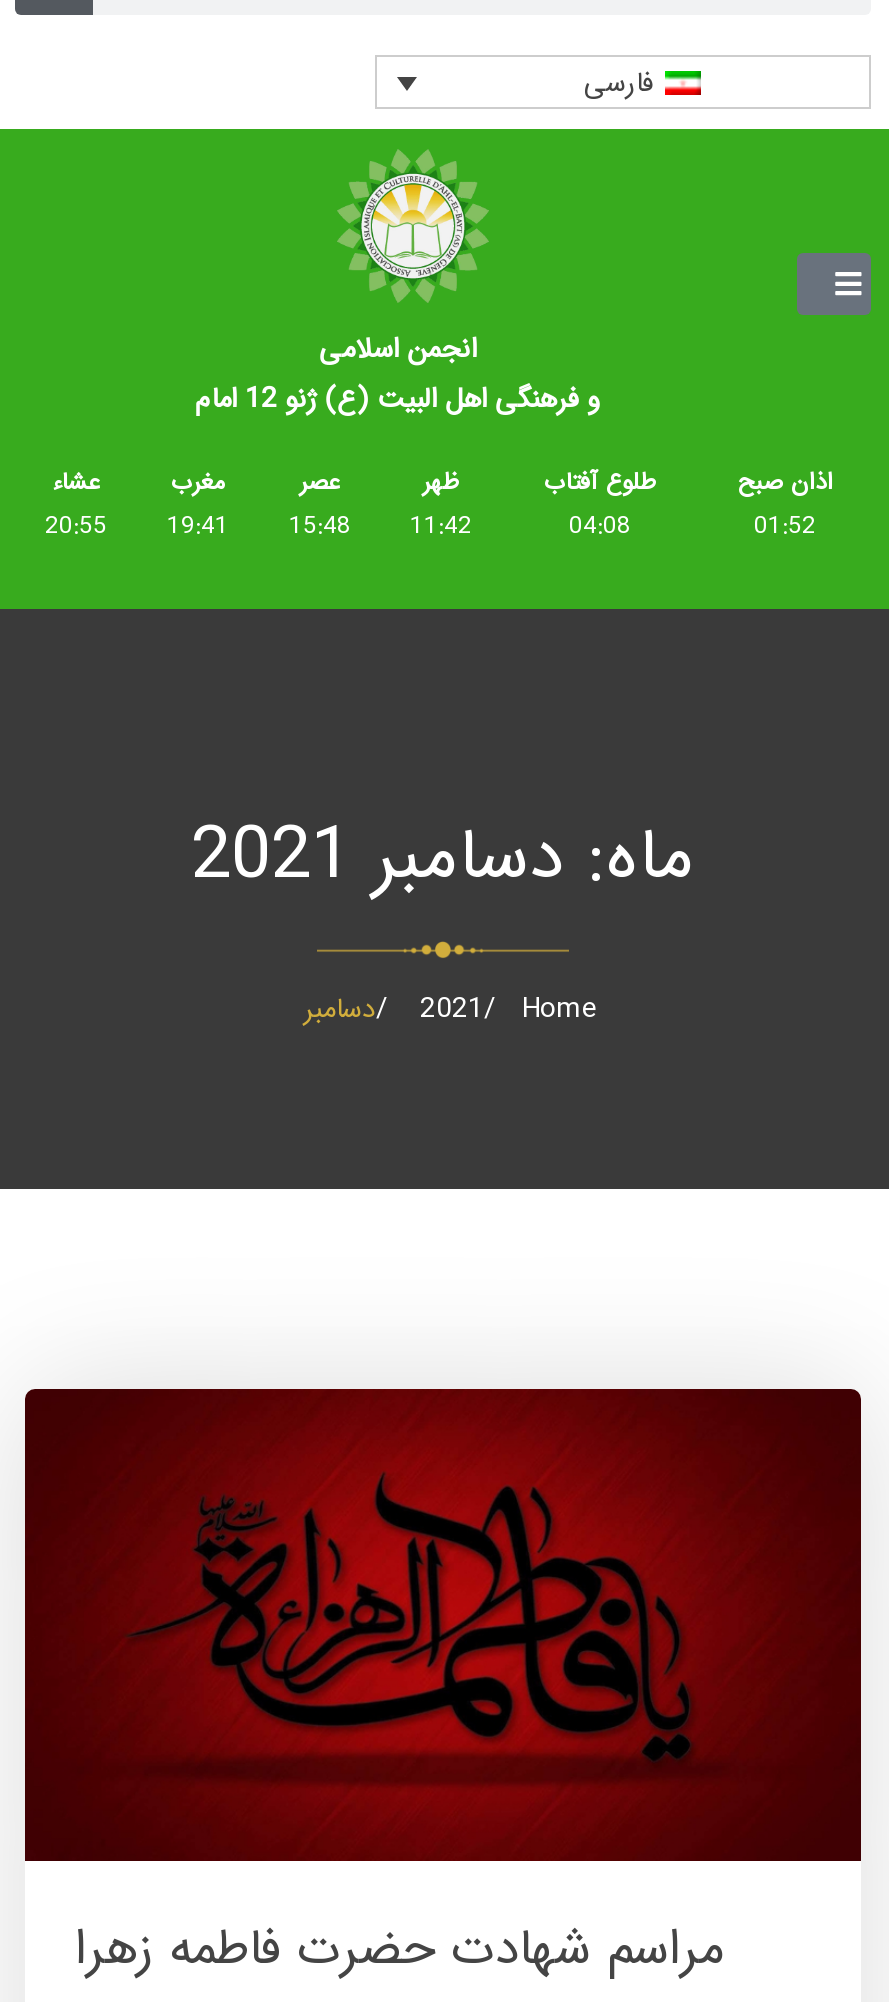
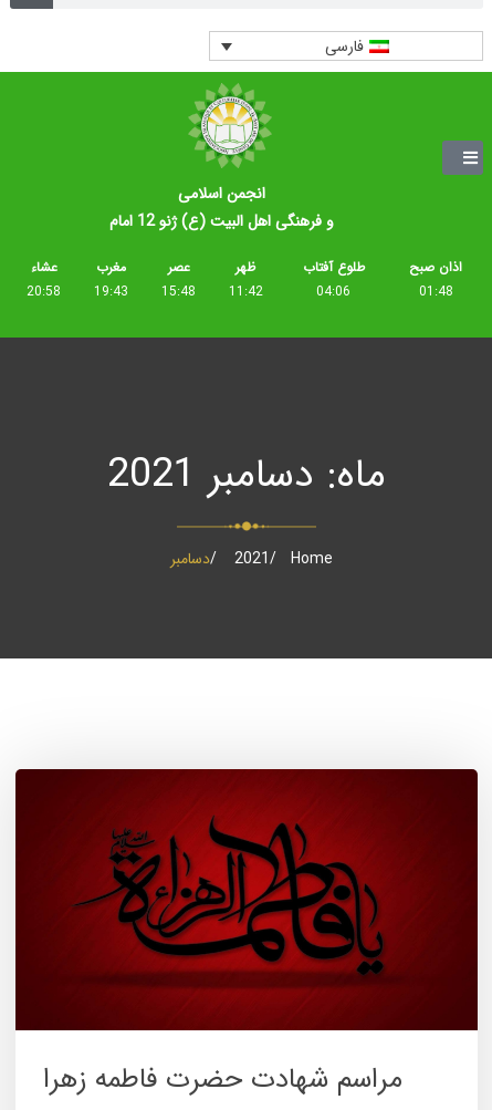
[45,506,107,544] 20:55 -> [27,281,61,302] 20:58
[167,506,229,544] 19:41 -> [94,281,128,302] 19:43
[569,506,631,544] 04:08 -> [316,281,350,302] 04:06
[754,506,816,544] 01:52 -> [418,281,453,302] 01:48

